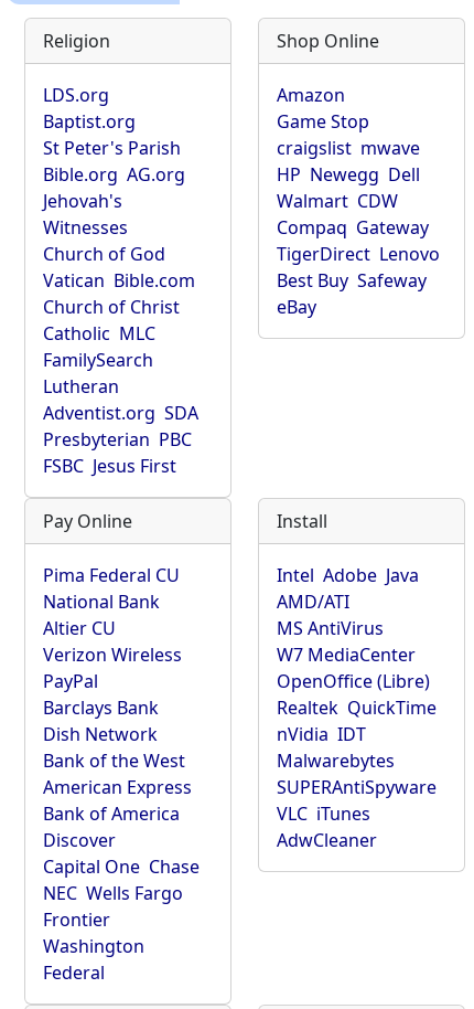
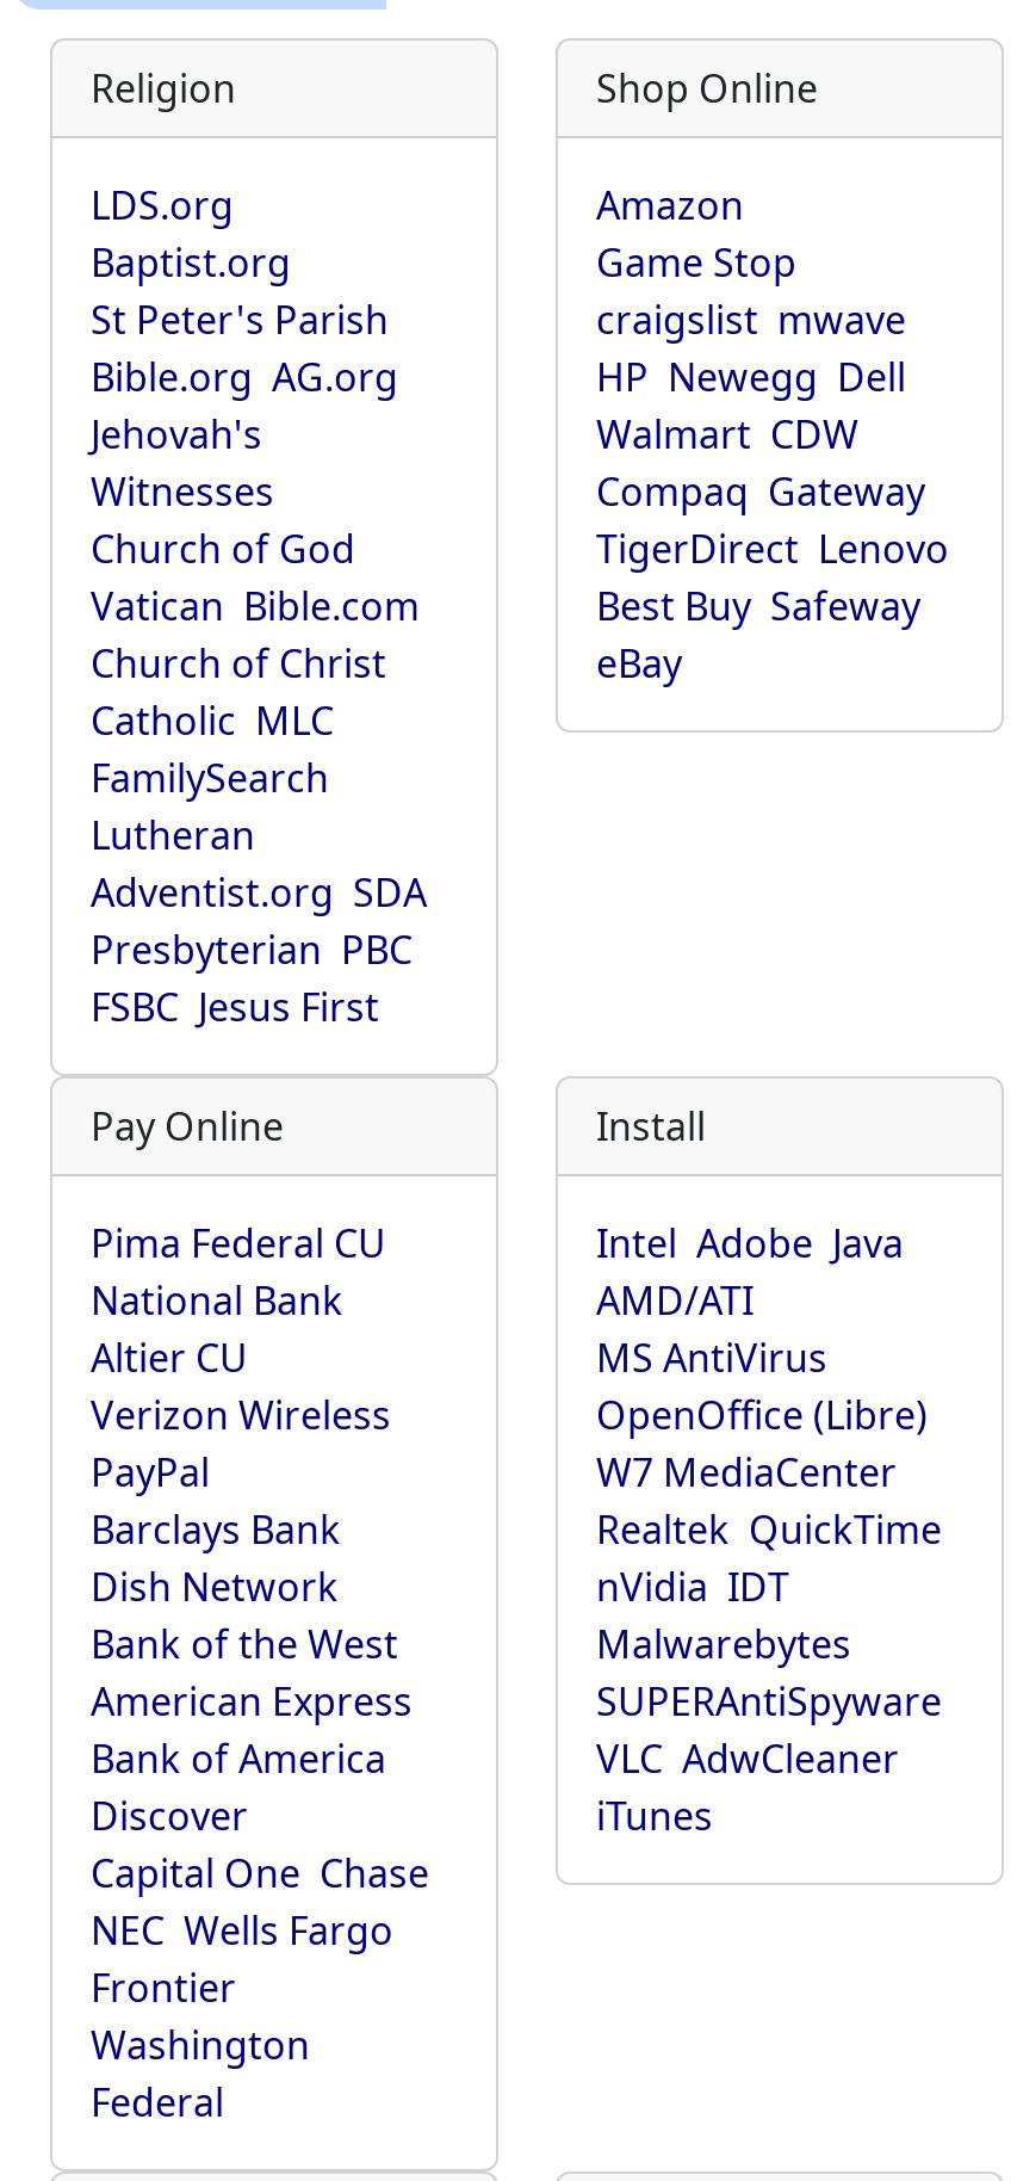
moved [277,642,416,667] -> [596,1446,897,1499]: W7 MediaCenter
moved [277,669,430,693] -> [596,1389,928,1441]: OpenOffice (Libre)
[277,801,377,852] VLC iTunes | AdwCleaner -> [596,1732,899,1842] VLC AdwCleaner | iTunes

